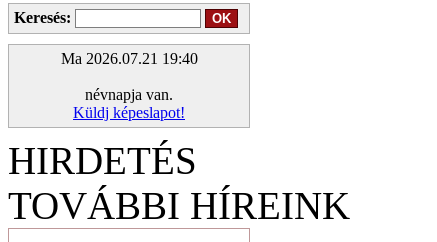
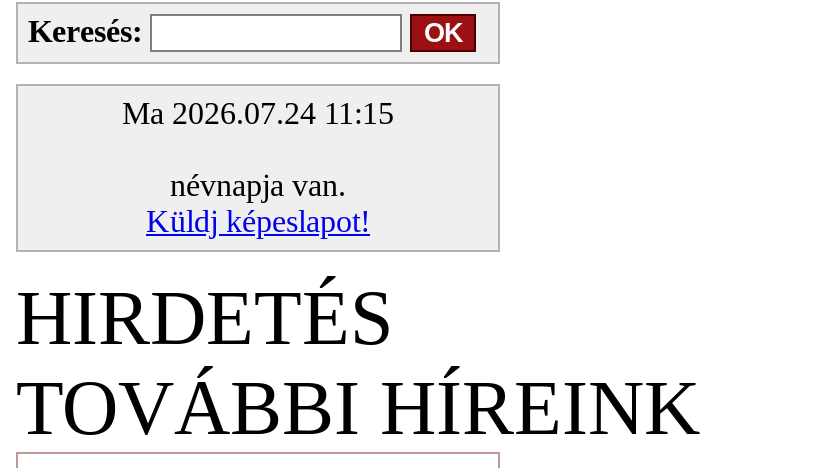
[60,50,197,67] Ma 2026.07.21 19:40 -> [122,97,394,131] Ma 2026.07.24 11:15

